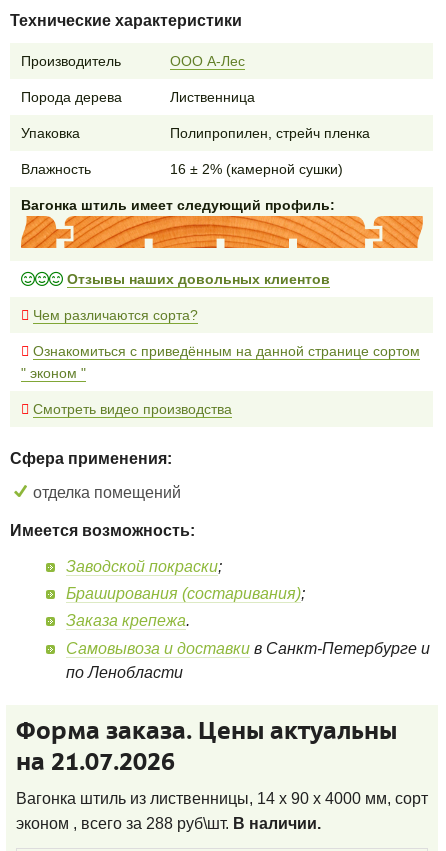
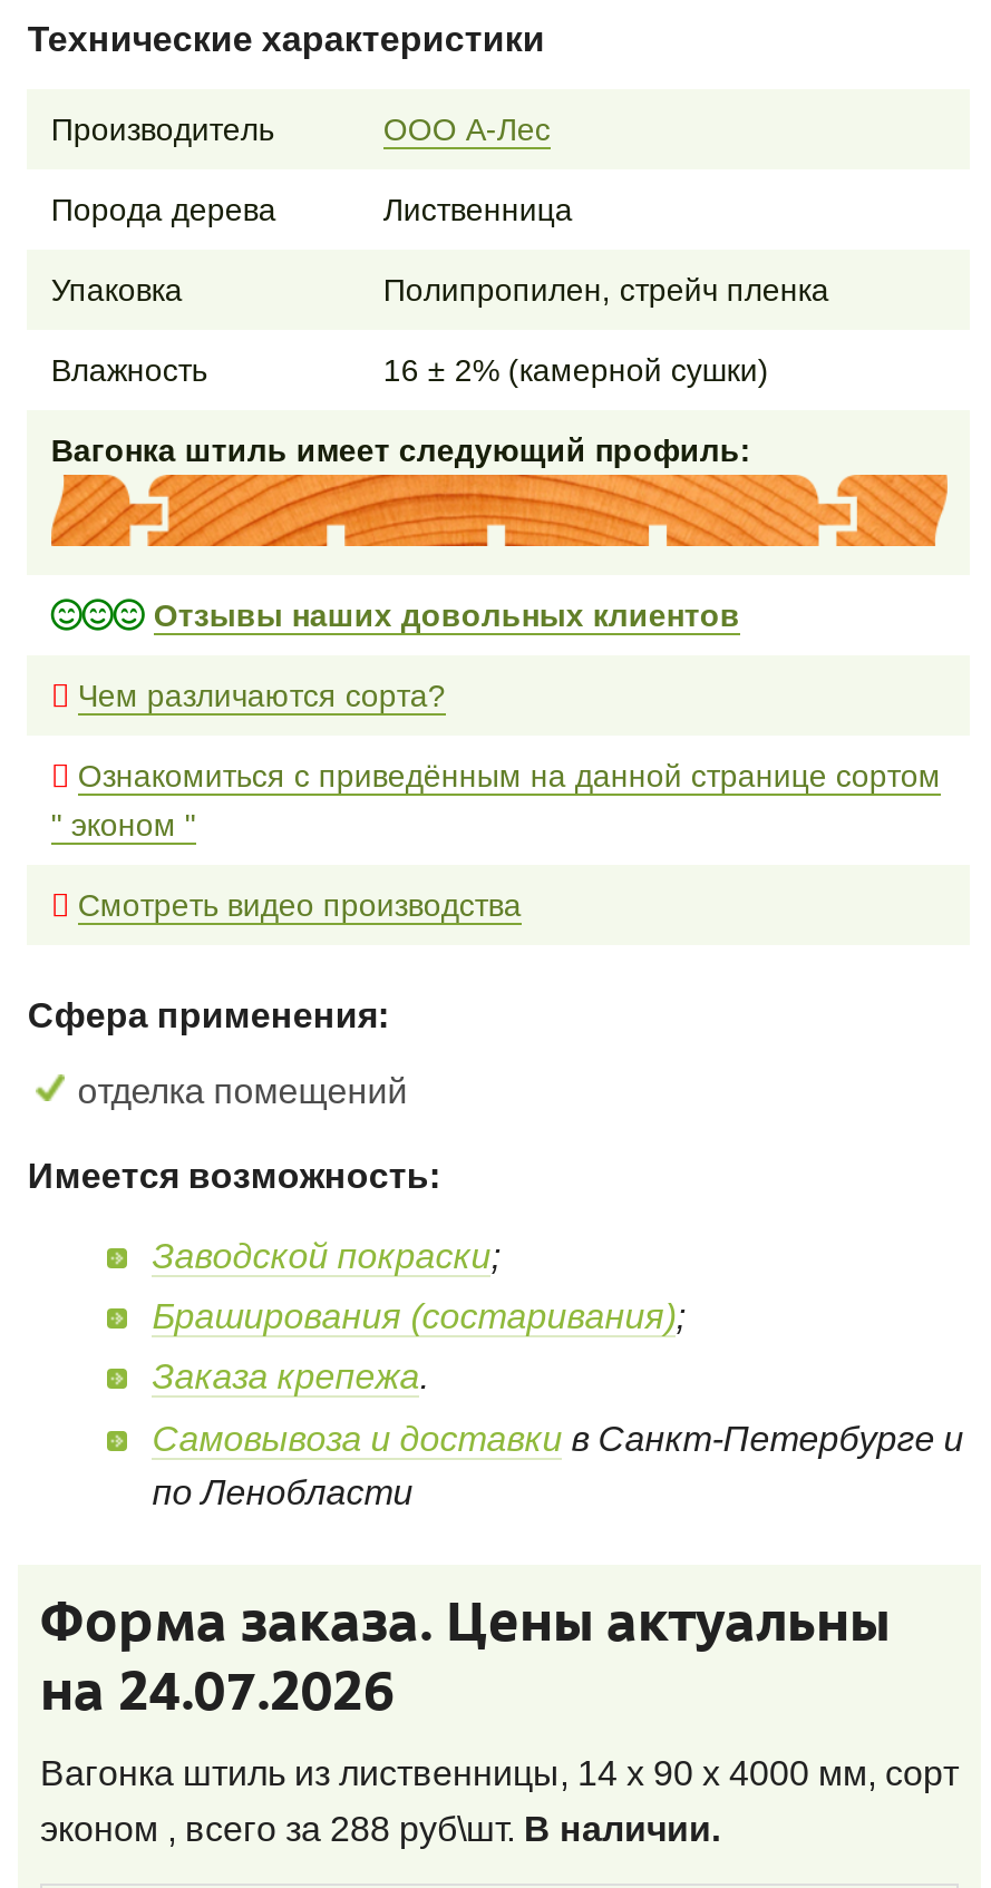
[16,747,175,776] на 21.07.2026 -> [40,1658,395,1722] на 24.07.2026

